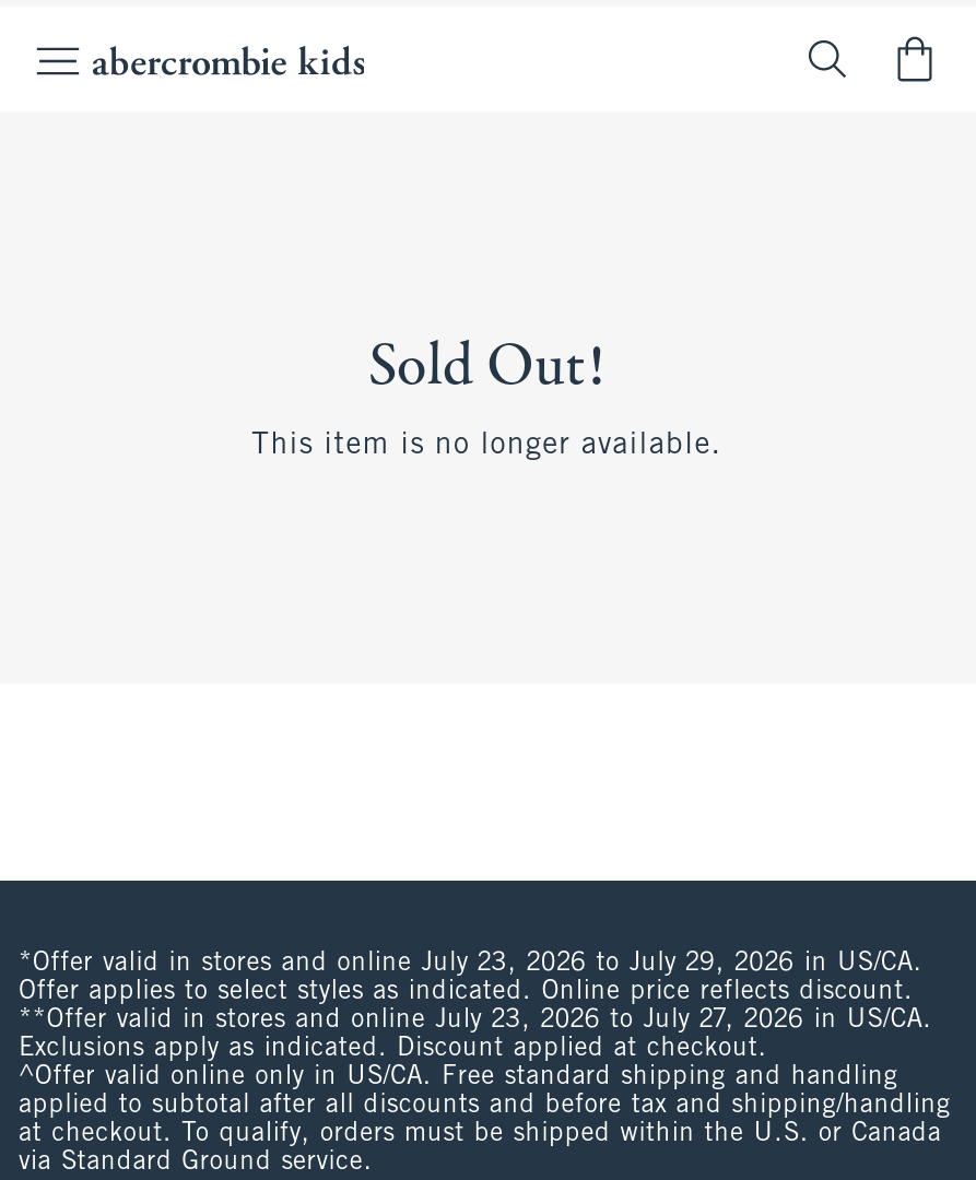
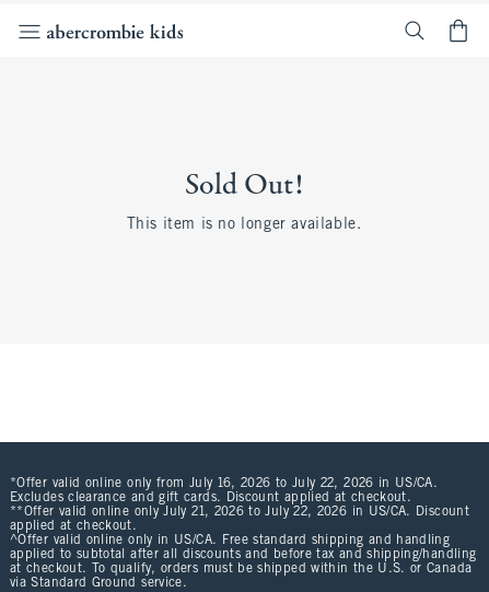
[19,951,932,1062] *Offer valid in stores and online July 23, 2026 to July 29, 2026 in US/CA. | Offer applies to select styles as indicated. Online price reflects discount. | **Offer valid in stores and online July 23, 2026 to July 27, 2026 in US/CA. | Exclusions apply as indicated. Discount applied at checkout. -> [10,477,469,533] *Offer valid online only from July 16, 2026 to July 22, 2026 in US/CA. | Excludes clearance and gift cards. Discount applied at checkout. | **Offer valid online only July 21, 2026 to July 22, 2026 in US/CA. Discount | applied at checkout.

